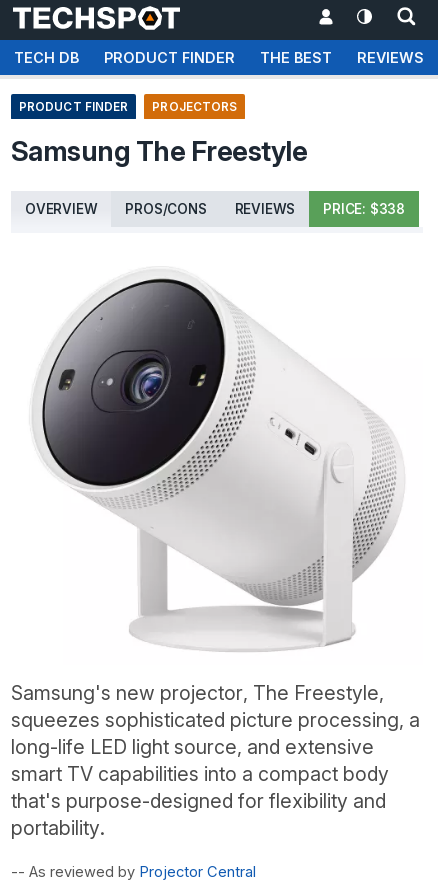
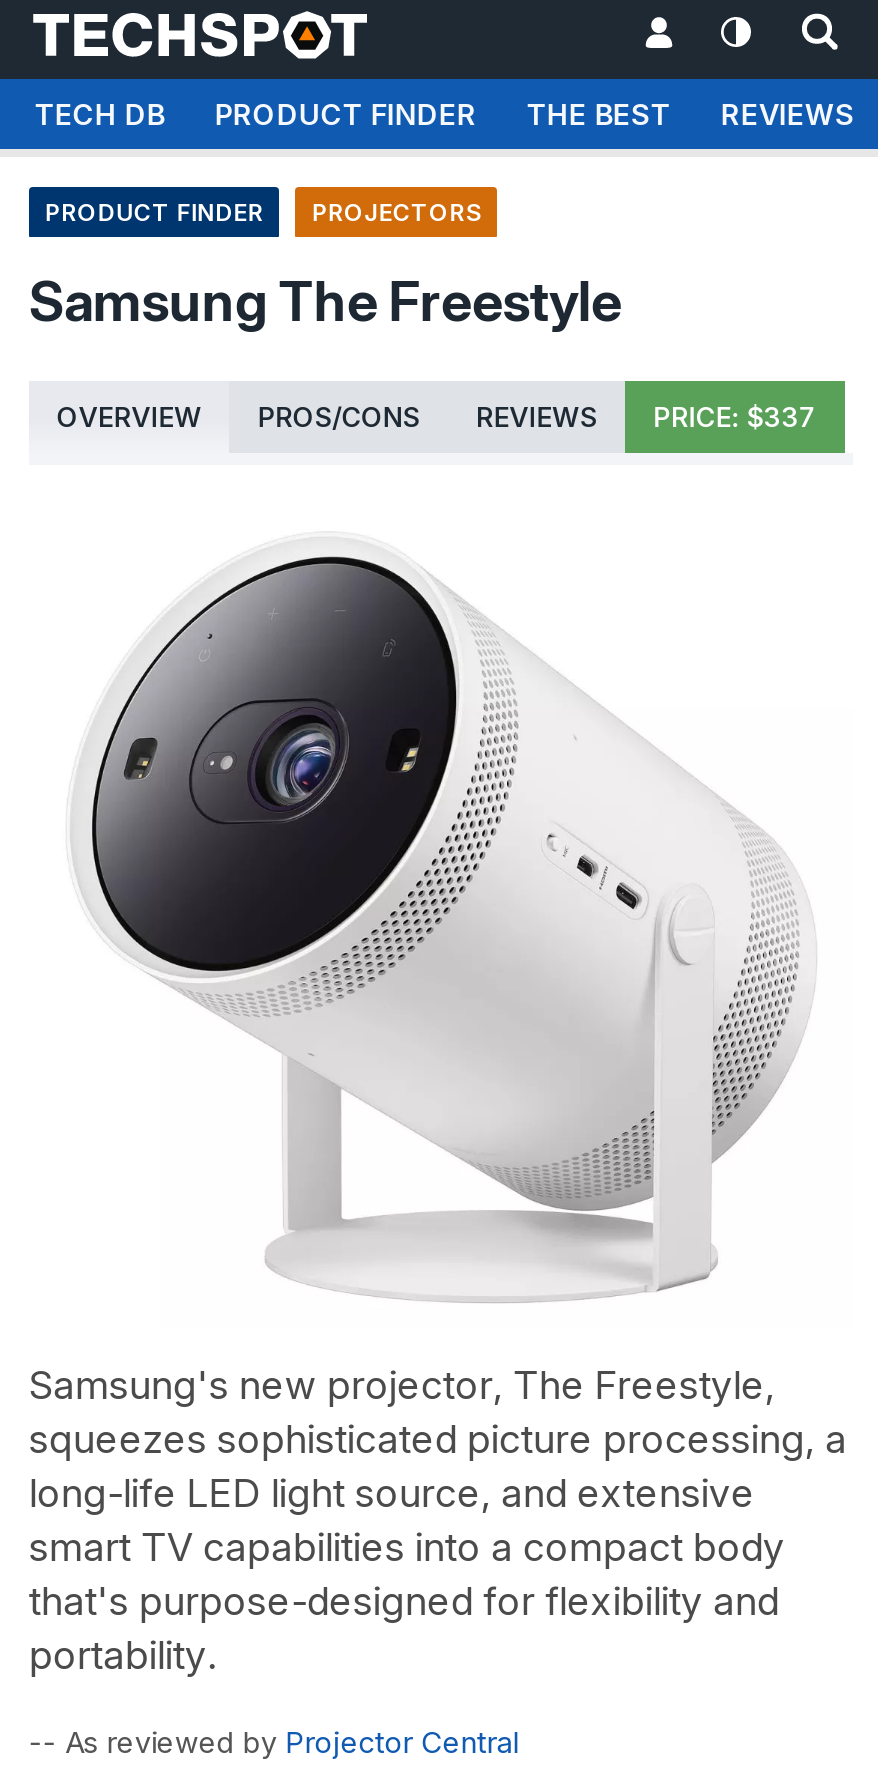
[25,200,405,216] OVERVIEW PROS/CONS REVIEWS PRICE: $338 -> [57,400,817,432] OVERVIEW PROS/CONS REVIEWS PRICE: $337

